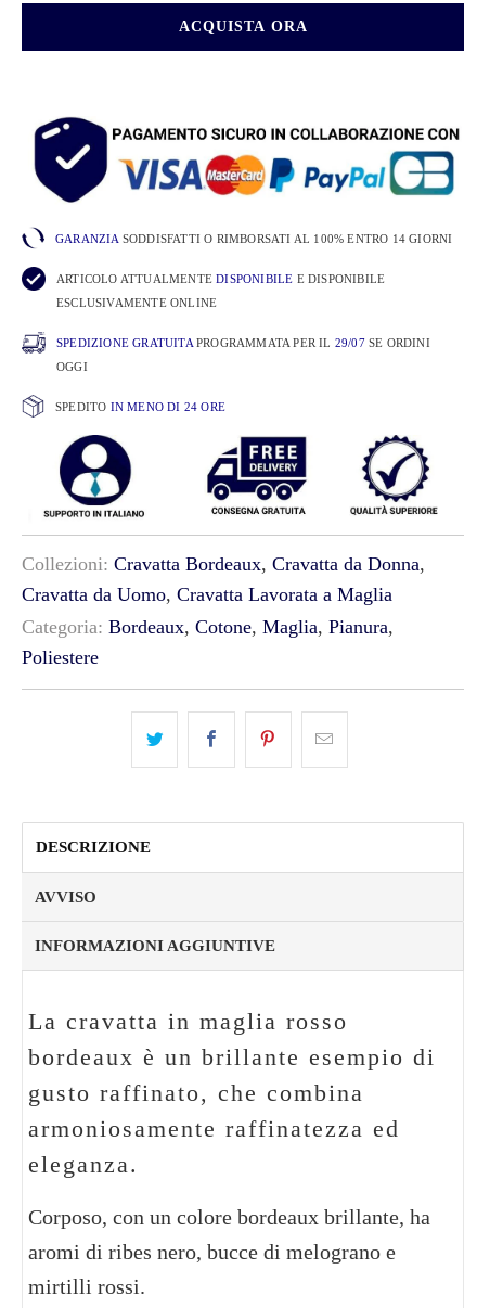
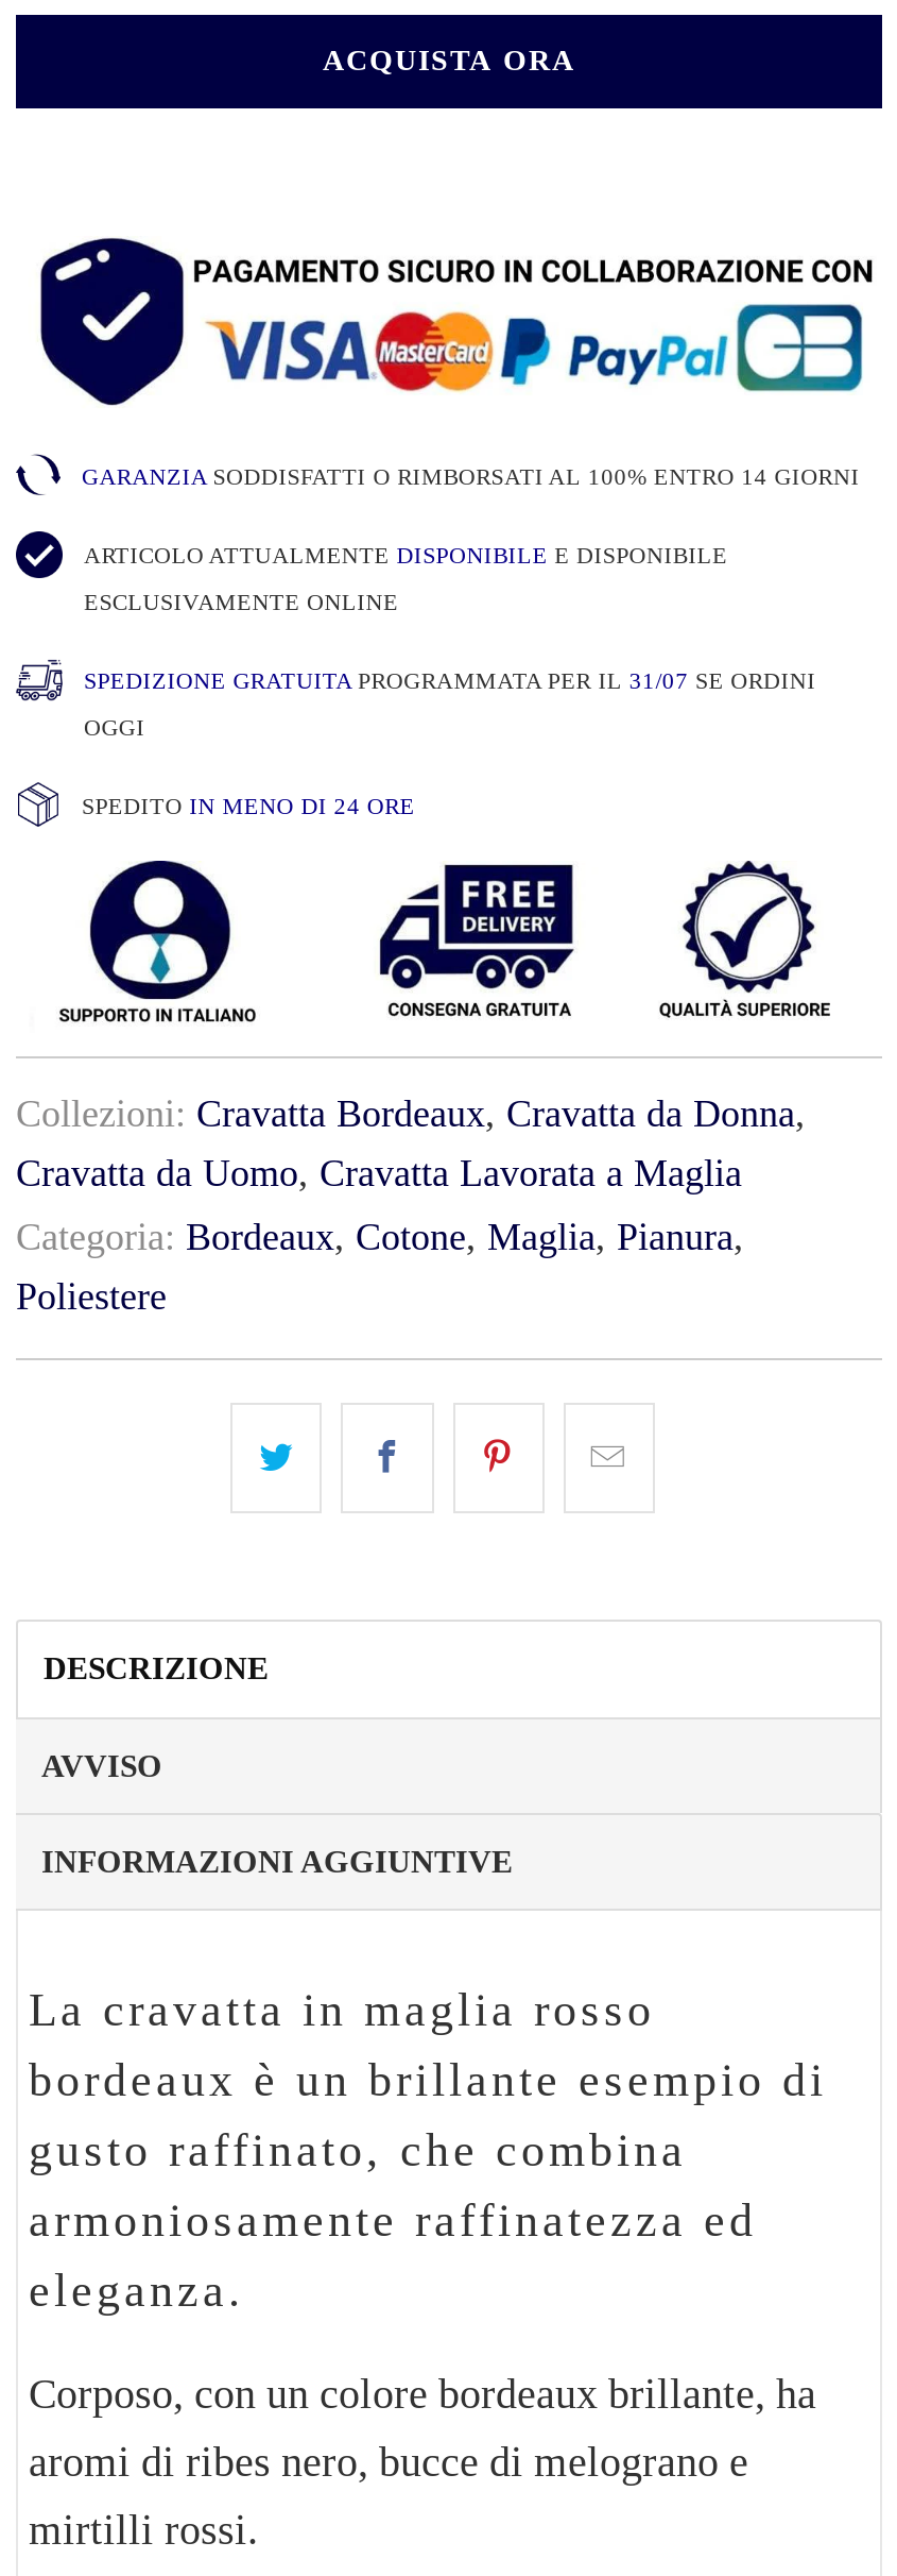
[56,336,430,349] SPEDIZIONE GRATUITA PROGRAMMATA PER IL 29/07 SE ORDINI -> [84,666,816,692] SPEDIZIONE GRATUITA PROGRAMMATA PER IL 31/07 SE ORDINI

